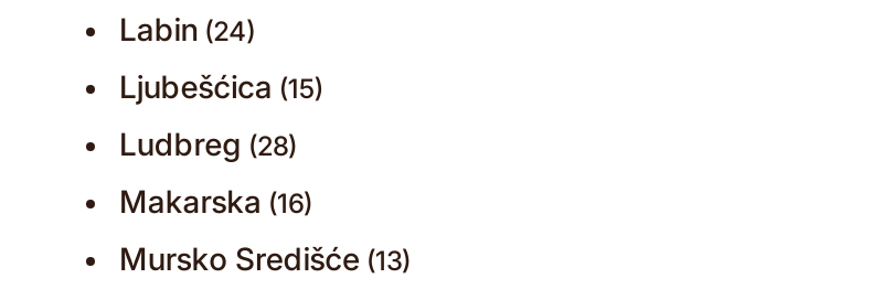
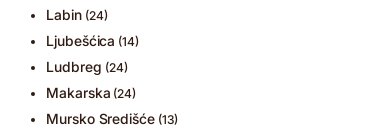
[119,67,323,105] Ljubešćica (15) -> [46,32,139,49] Ljubešćica (14)
[119,125,297,162] Ludbreg (28) -> [46,58,127,75] Ludbreg (24)
[119,182,312,220] Makarska (16) -> [46,84,136,101] Makarska (24)

